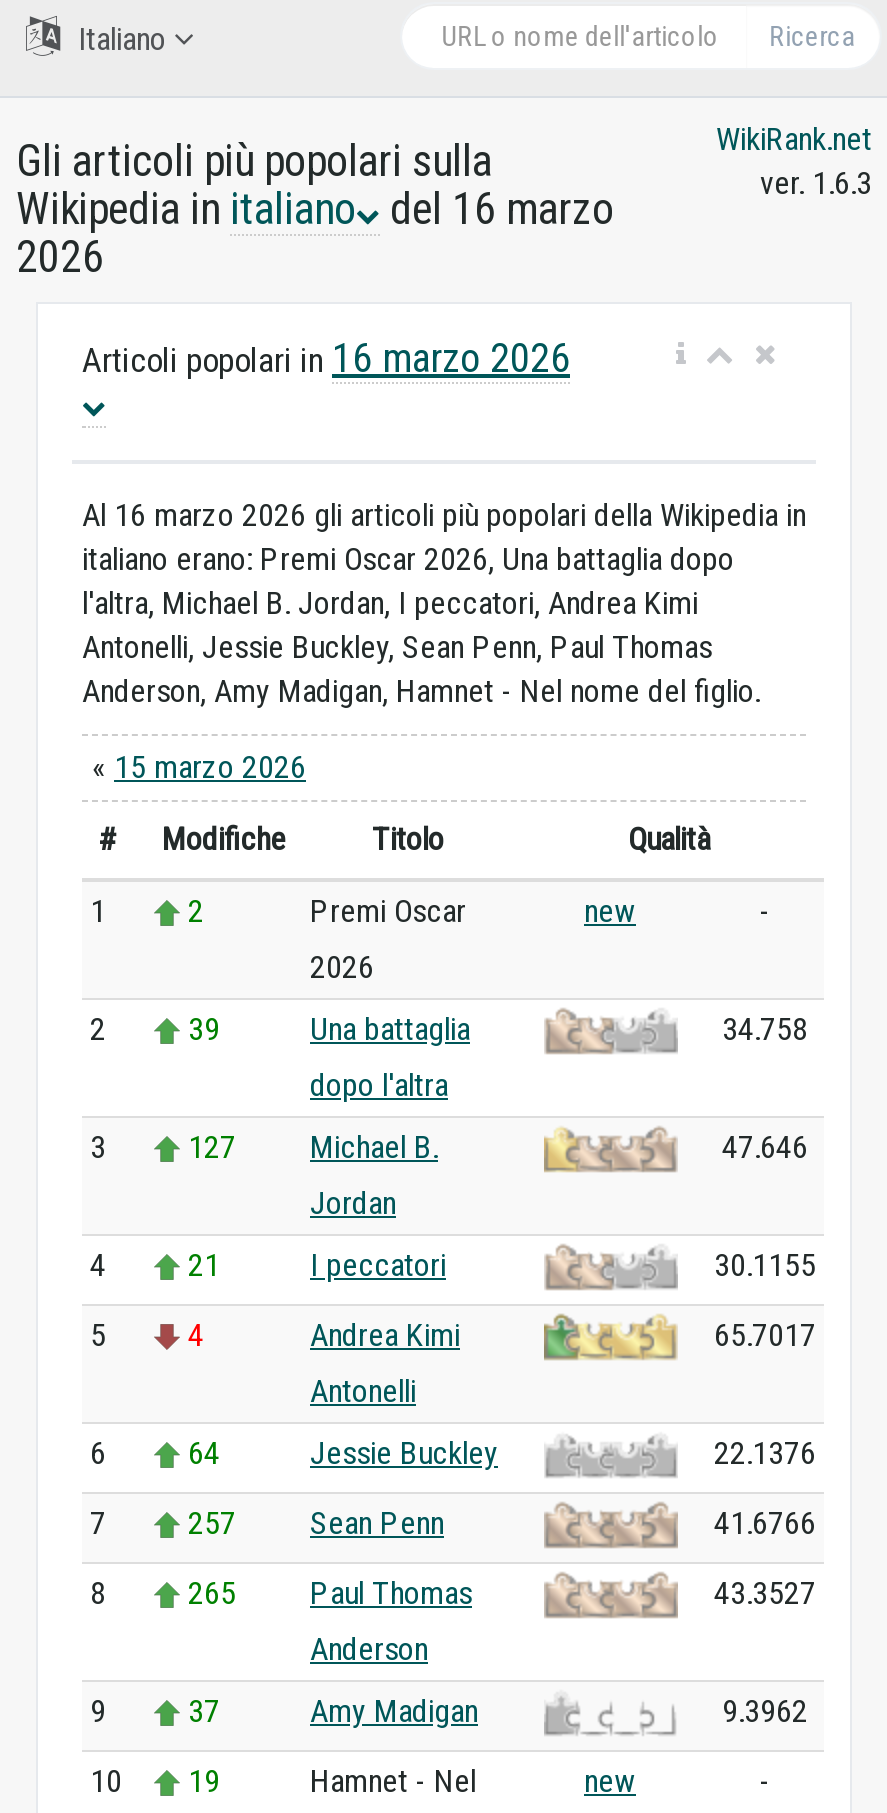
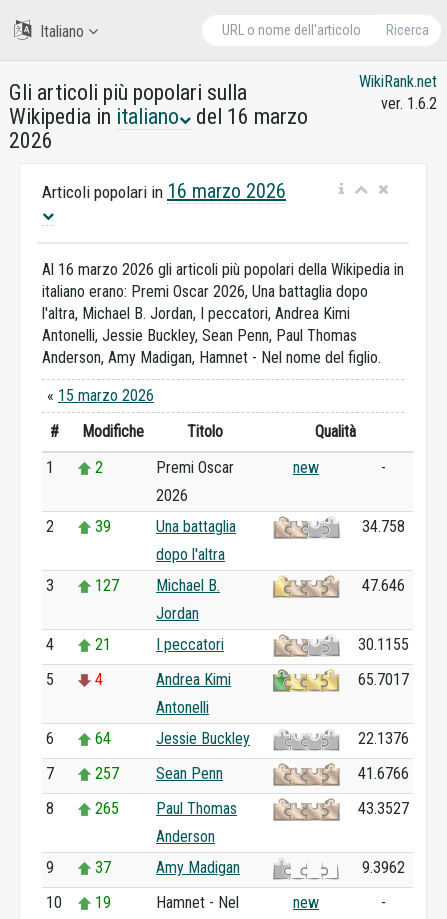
[760,164,872,202] ver. 1.6.3 -> [381,94,437,113] ver. 1.6.2

